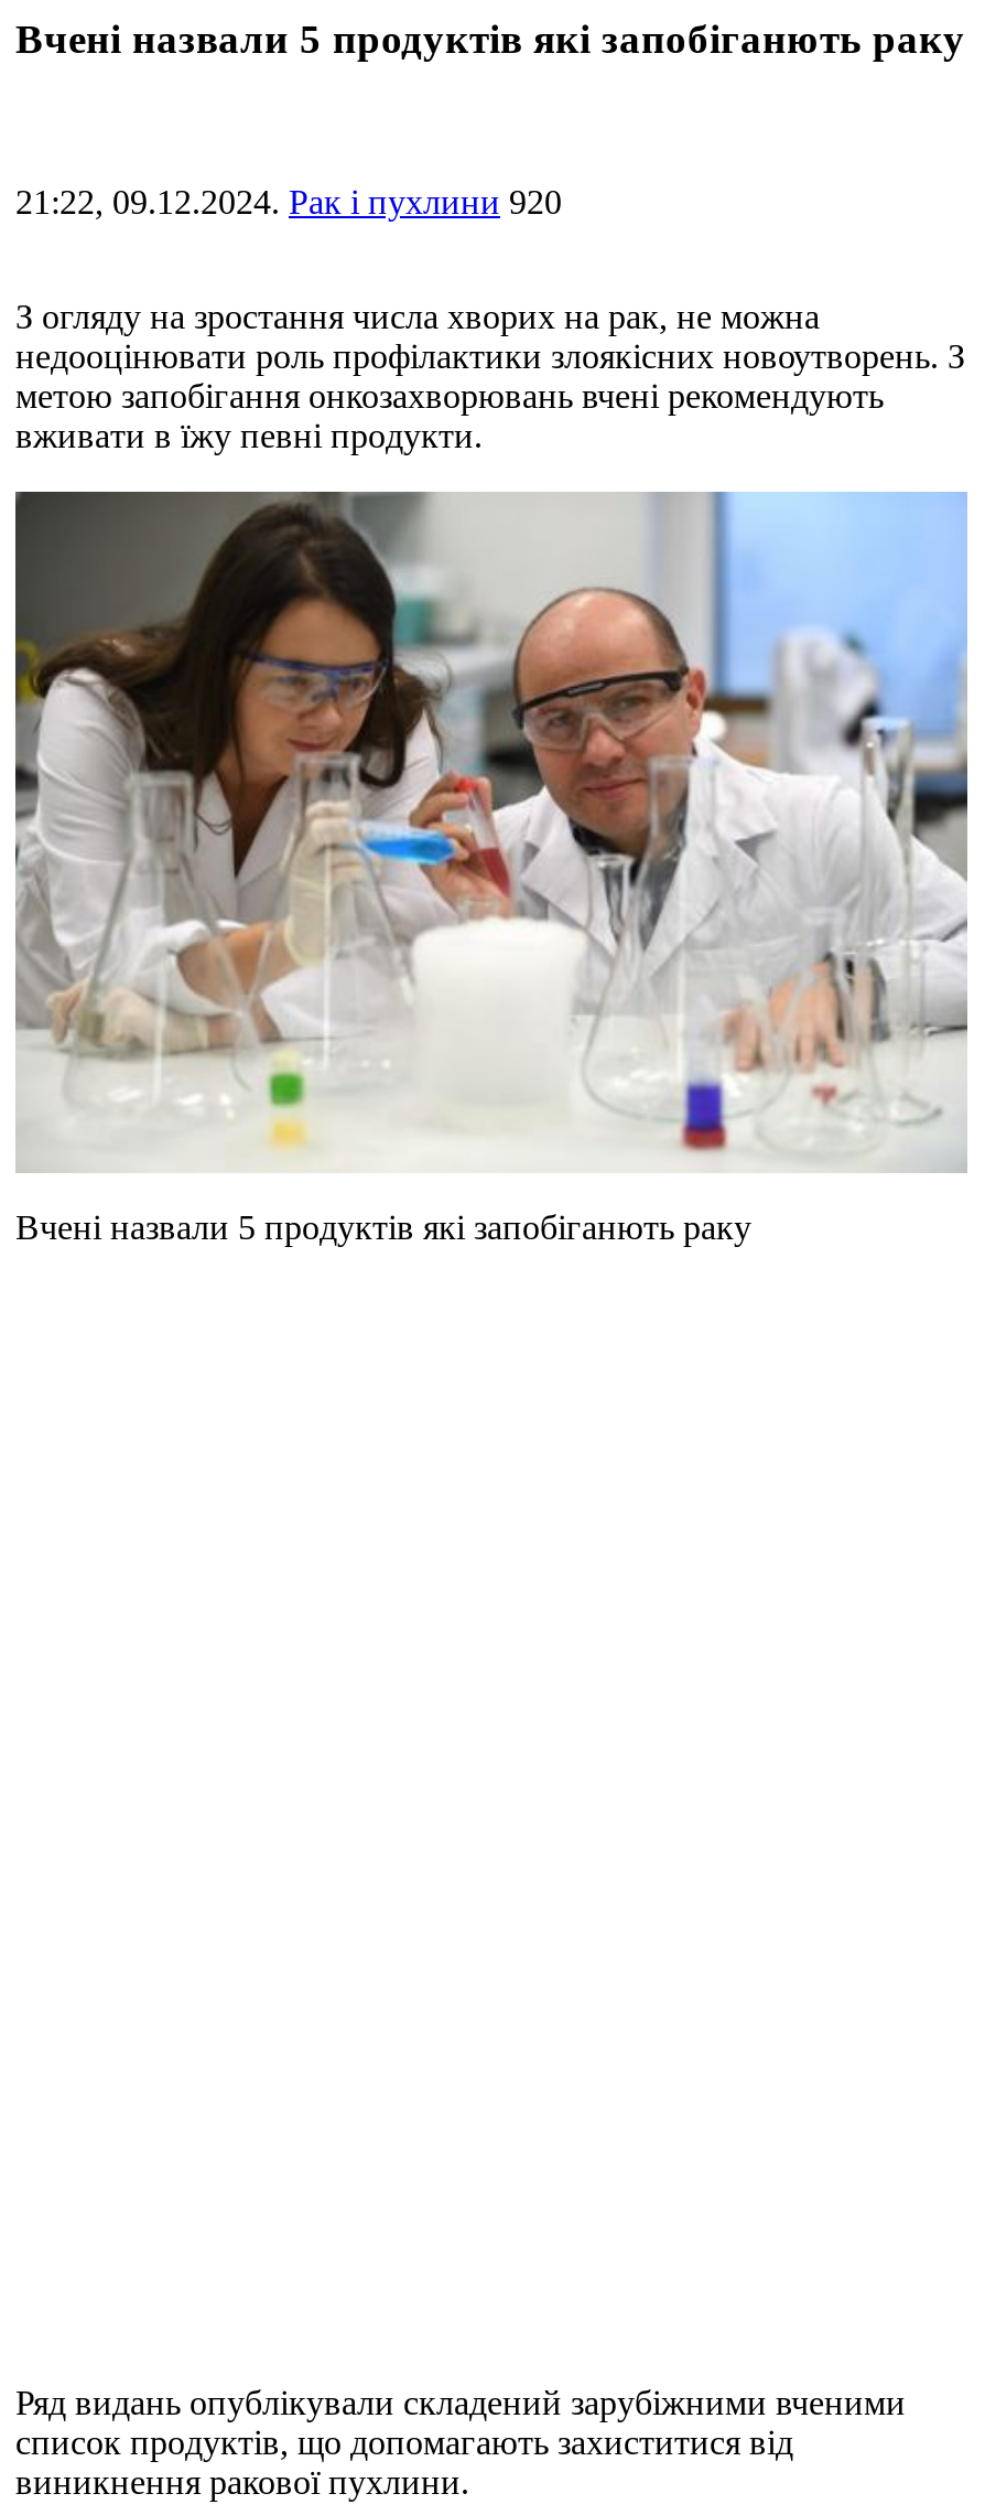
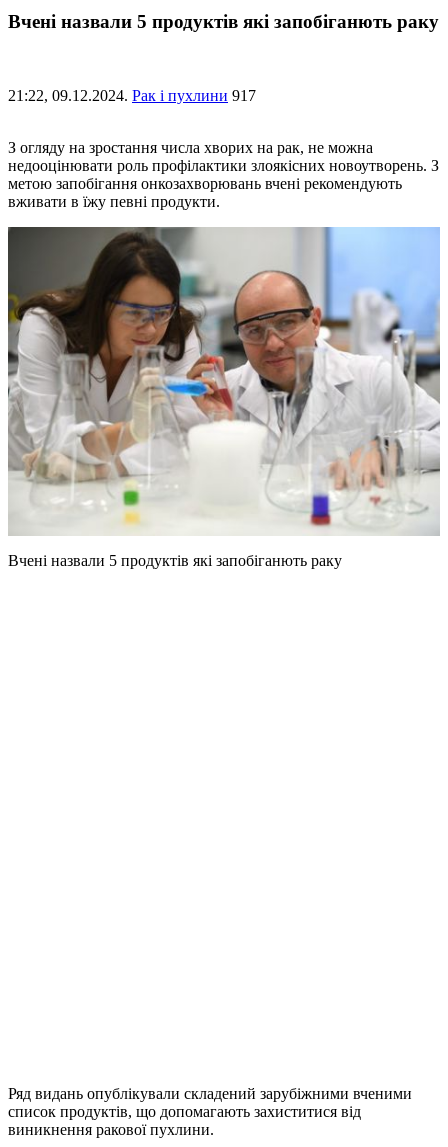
[15,184,562,221] 21:22, 09.12.2024. Рак і пухлини 920 -> [8,87,256,104] 21:22, 09.12.2024. Рак і пухлини 917

